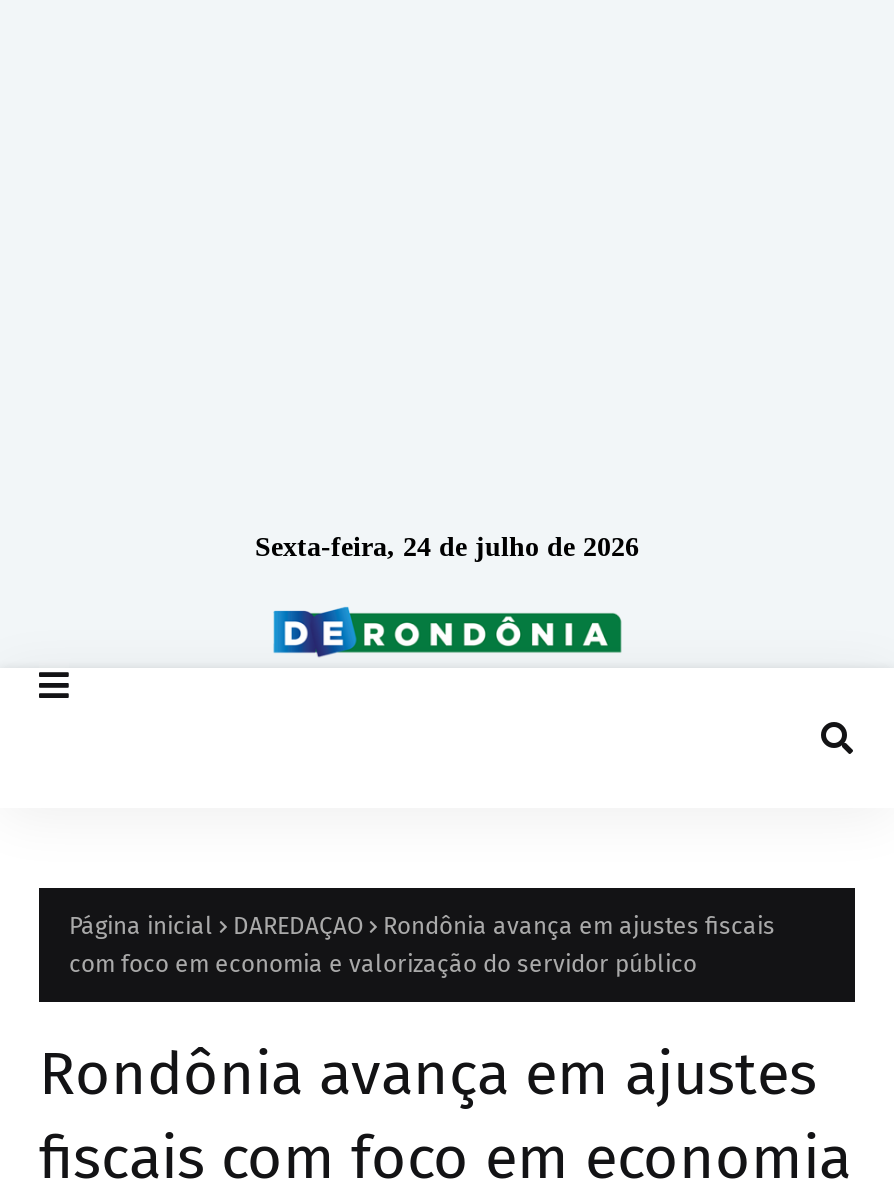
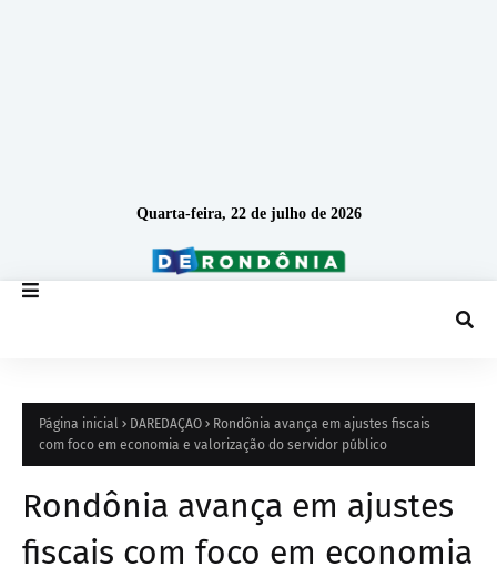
[255,532,639,562] Sexta-feira, 24 de julho de 2026 -> [136,205,361,222] Quarta-feira, 22 de julho de 2026

